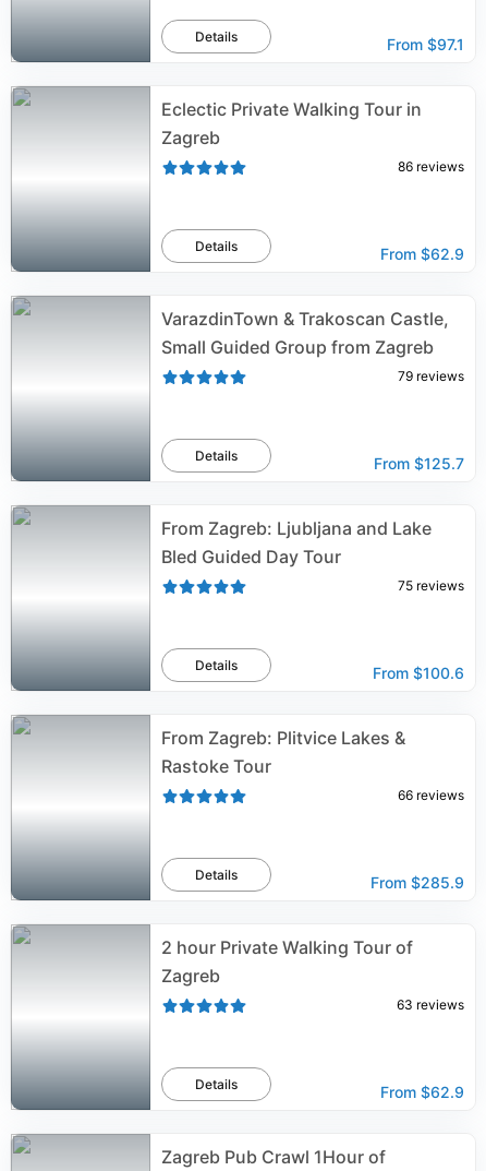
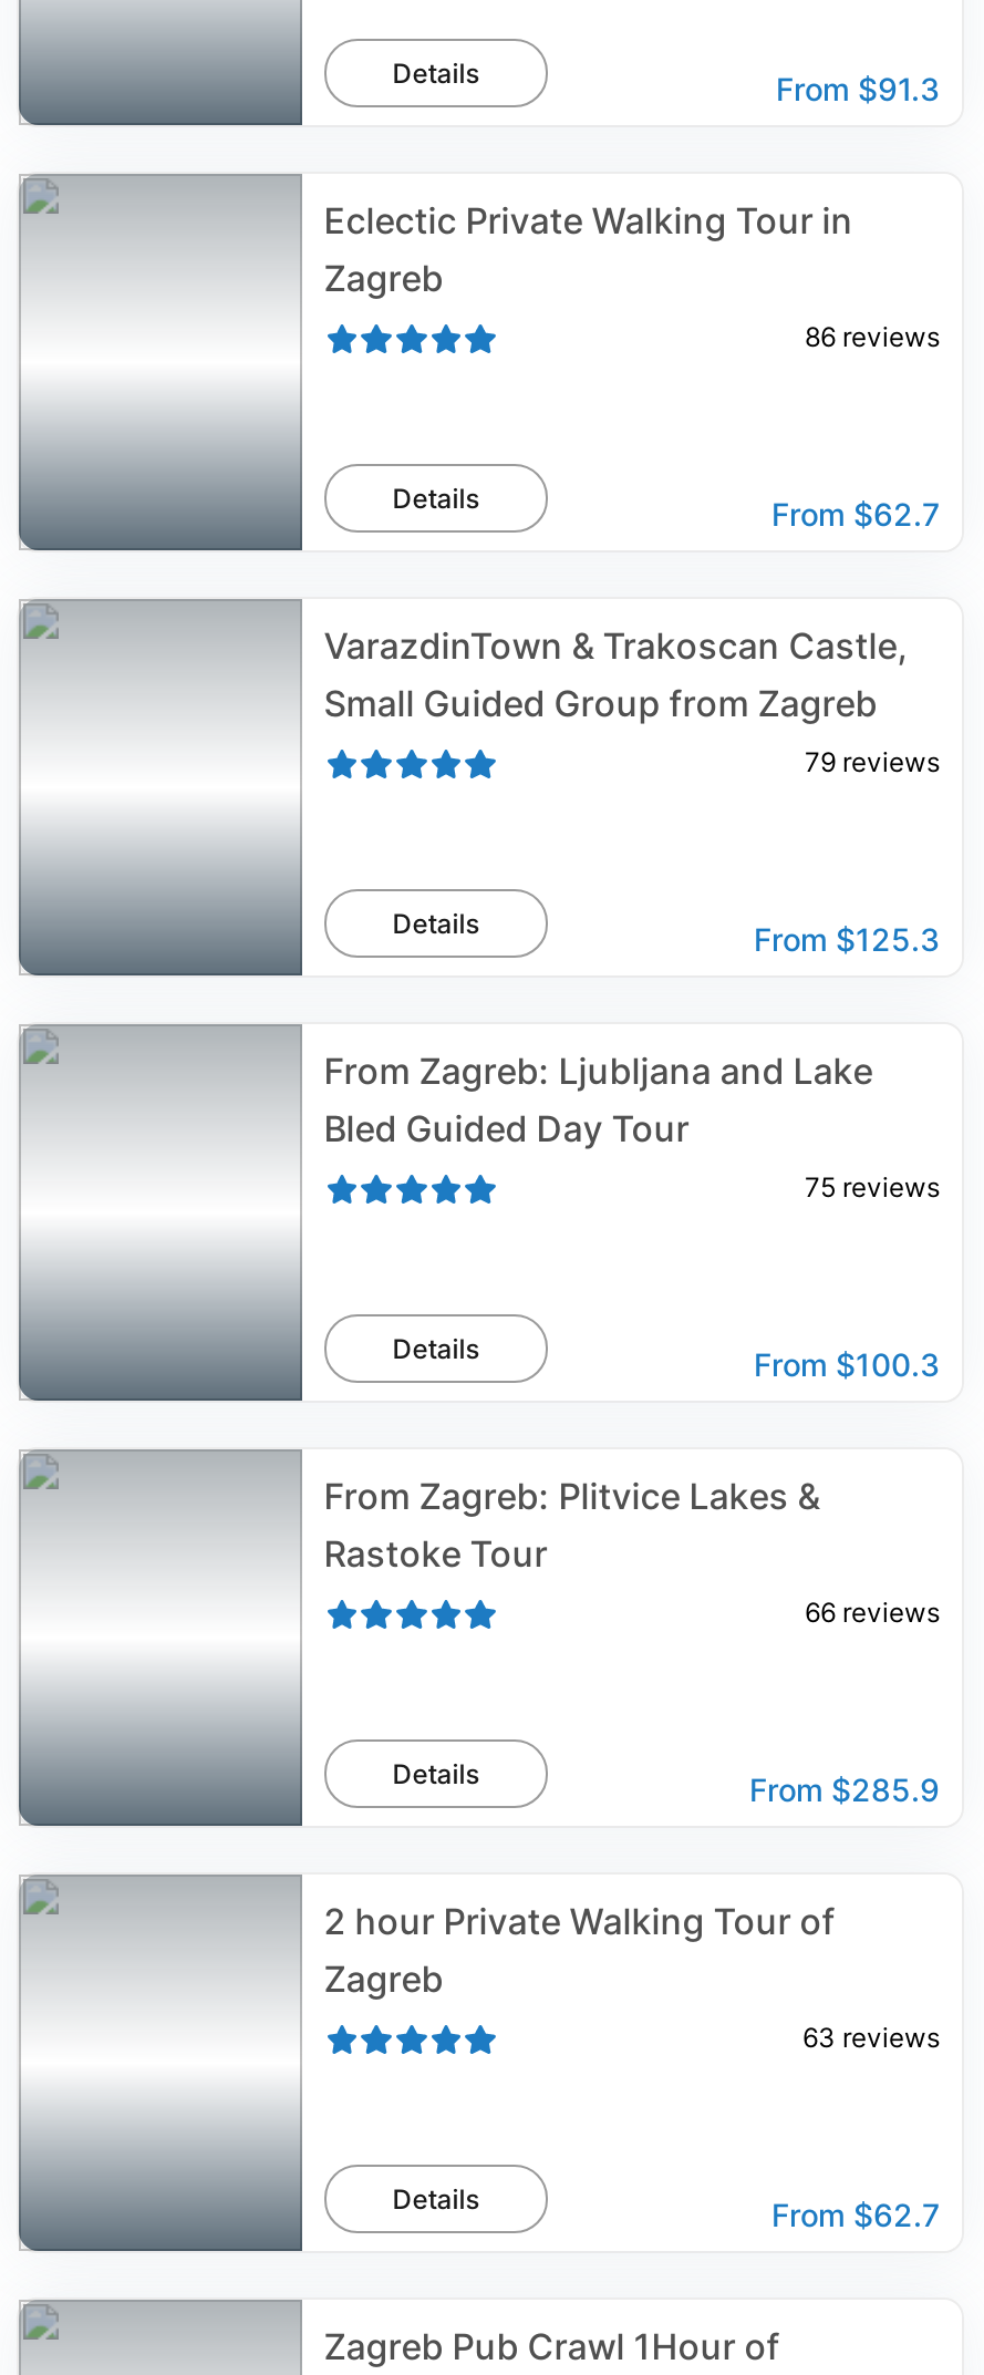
[387,35,464,53] From $97.1 -> [776,70,940,107] From $91.3
[380,244,464,263] From $62.9 -> [771,495,940,533] From $62.7
[374,454,464,473] From $125.7 -> [754,920,940,958] From $125.3
[373,664,464,682] From $100.6 -> [754,1345,940,1383] From $100.3
[380,1083,464,1101] From $62.9 -> [771,2196,940,2233] From $62.7

